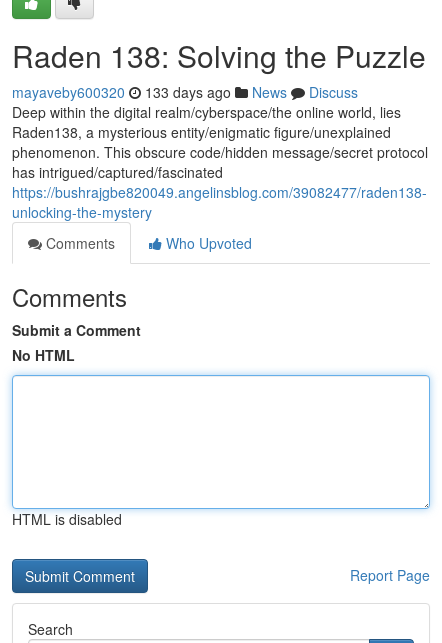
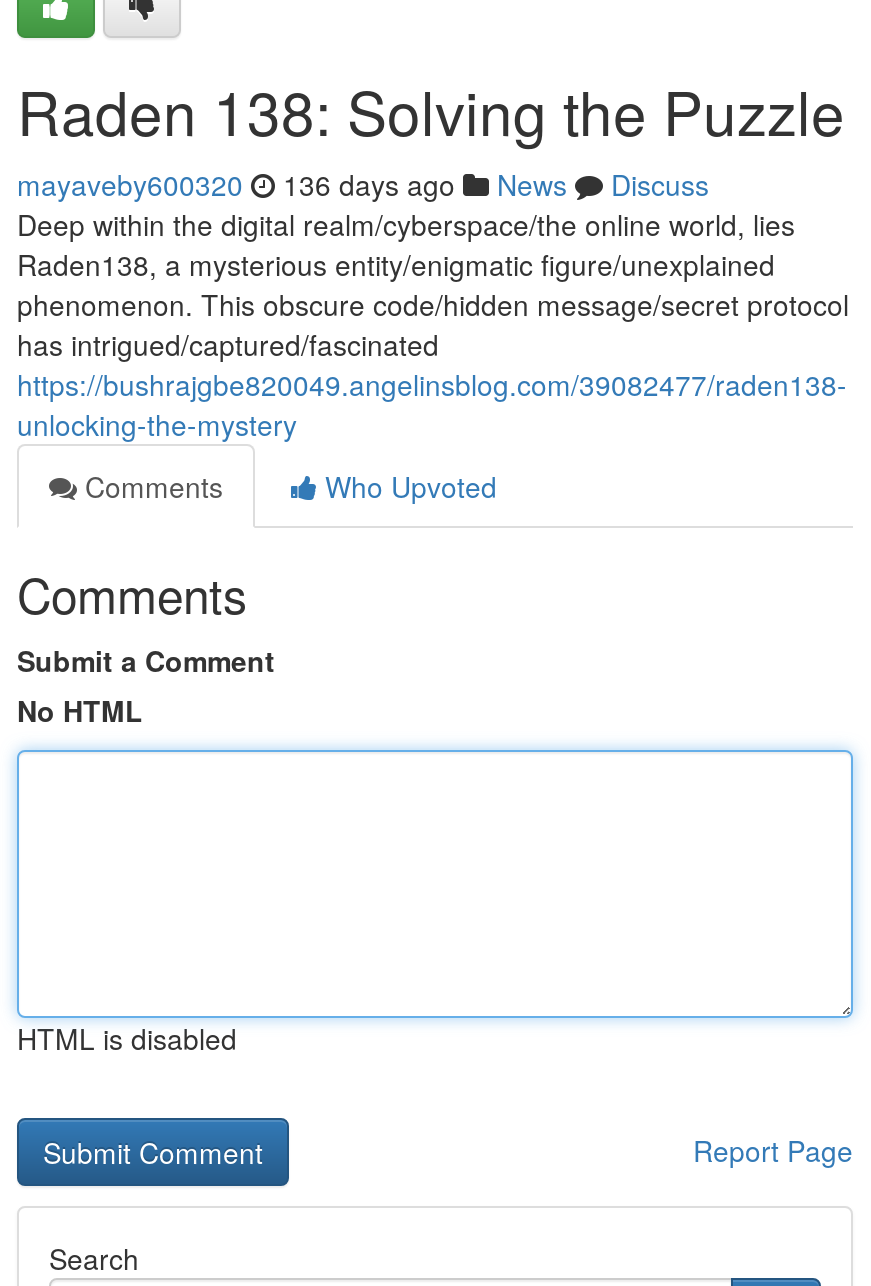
[12,82,358,102] mayaveby600320 133 days ago News Discuss -> [17,164,709,204] mayaveby600320 136 days ago News Discuss

